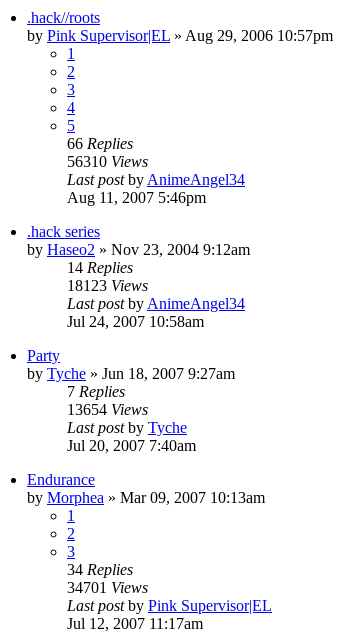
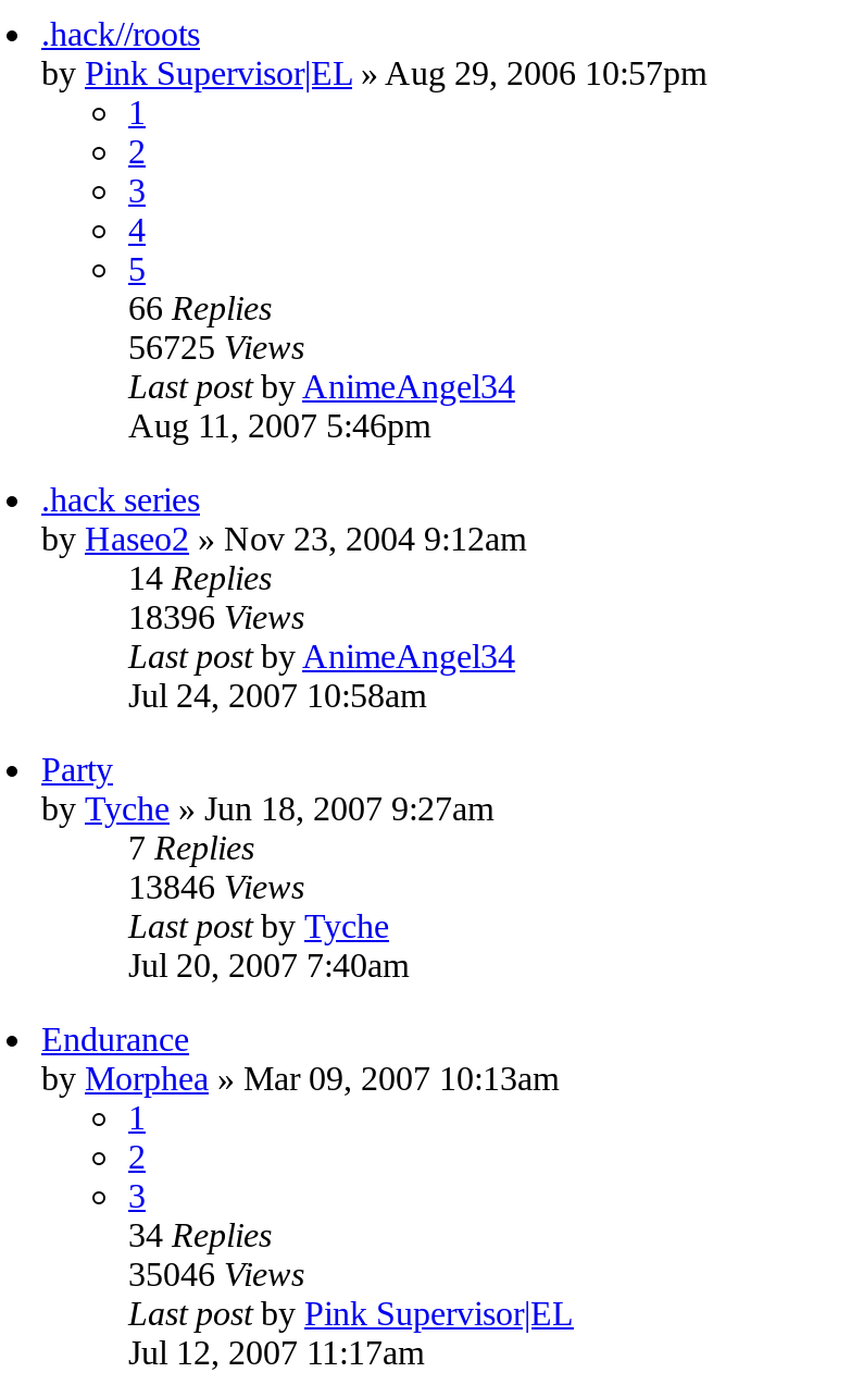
[67,153,148,170] 56310 Views -> [128,328,304,365] 56725 Views
[67,277,148,294] 18123 Views -> [128,598,304,635] 18396 Views
[67,401,148,418] 13654 Views -> [128,867,304,904] 13846 Views
[67,579,148,596] 34701 Views -> [128,1255,304,1292] 35046 Views

